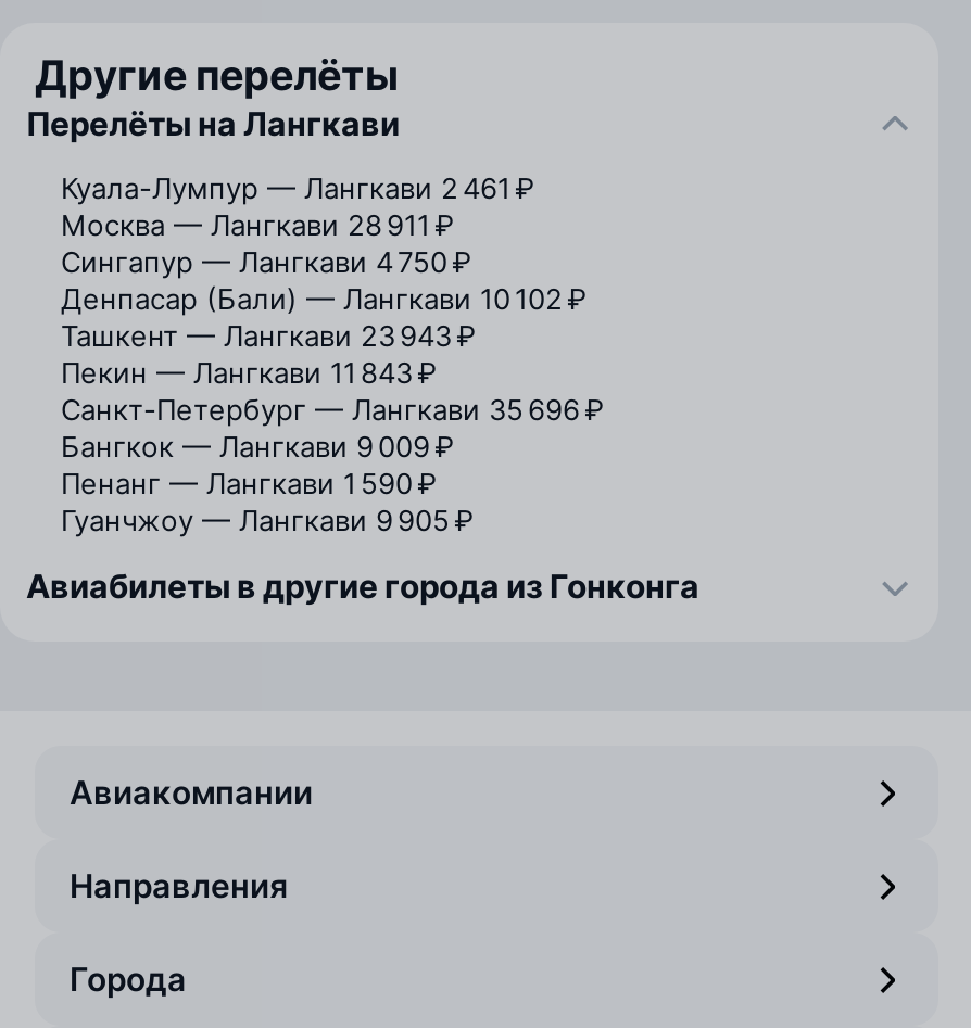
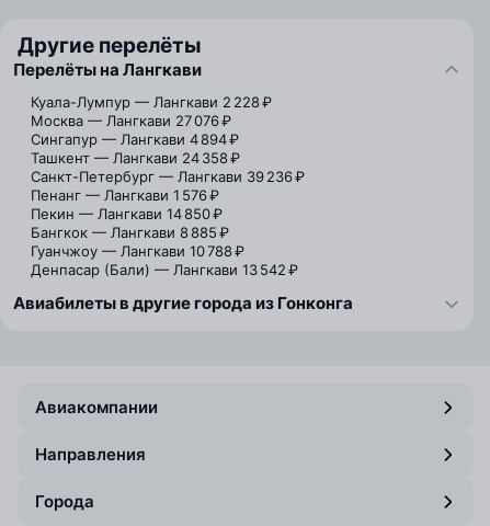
[61,170,604,537] Куала-Лумпур — Лангкави 2 461 ₽ | Москва — Лангкави 28 911 ₽ | Сингапур — Лангкави 4 750 ₽ | Денпасар (Бали) — Лангкави 10 102 ₽ | Ташкент — Лангкави 23 943 ₽ | Пекин — Лангкави 11 843 ₽ | Санкт-Петербург — Лангкави 35 696 ₽ | Бангкок — Лангкави 9 009 ₽ | Пенанг — Лангкави 1 590 ₽ | Гуанчжоу — Лангкави 9 905 ₽ -> [31,93,305,278] Куала-Лумпур — Лангкави 2 228 ₽ | Москва — Лангкави 27 076 ₽ | Сингапур — Лангкави 4 894 ₽ | Ташкент — Лангкави 24 358 ₽ | Санкт-Петербург — Лангкави 39 236 ₽ | Пенанг — Лангкави 1 576 ₽ | Пекин — Лангкави 14 850 ₽ | Бангкок — Лангкави 8 885 ₽ | Гуанчжоу — Лангкави 10 788 ₽ | Денпасар (Бали) — Лангкави 13 542 ₽

